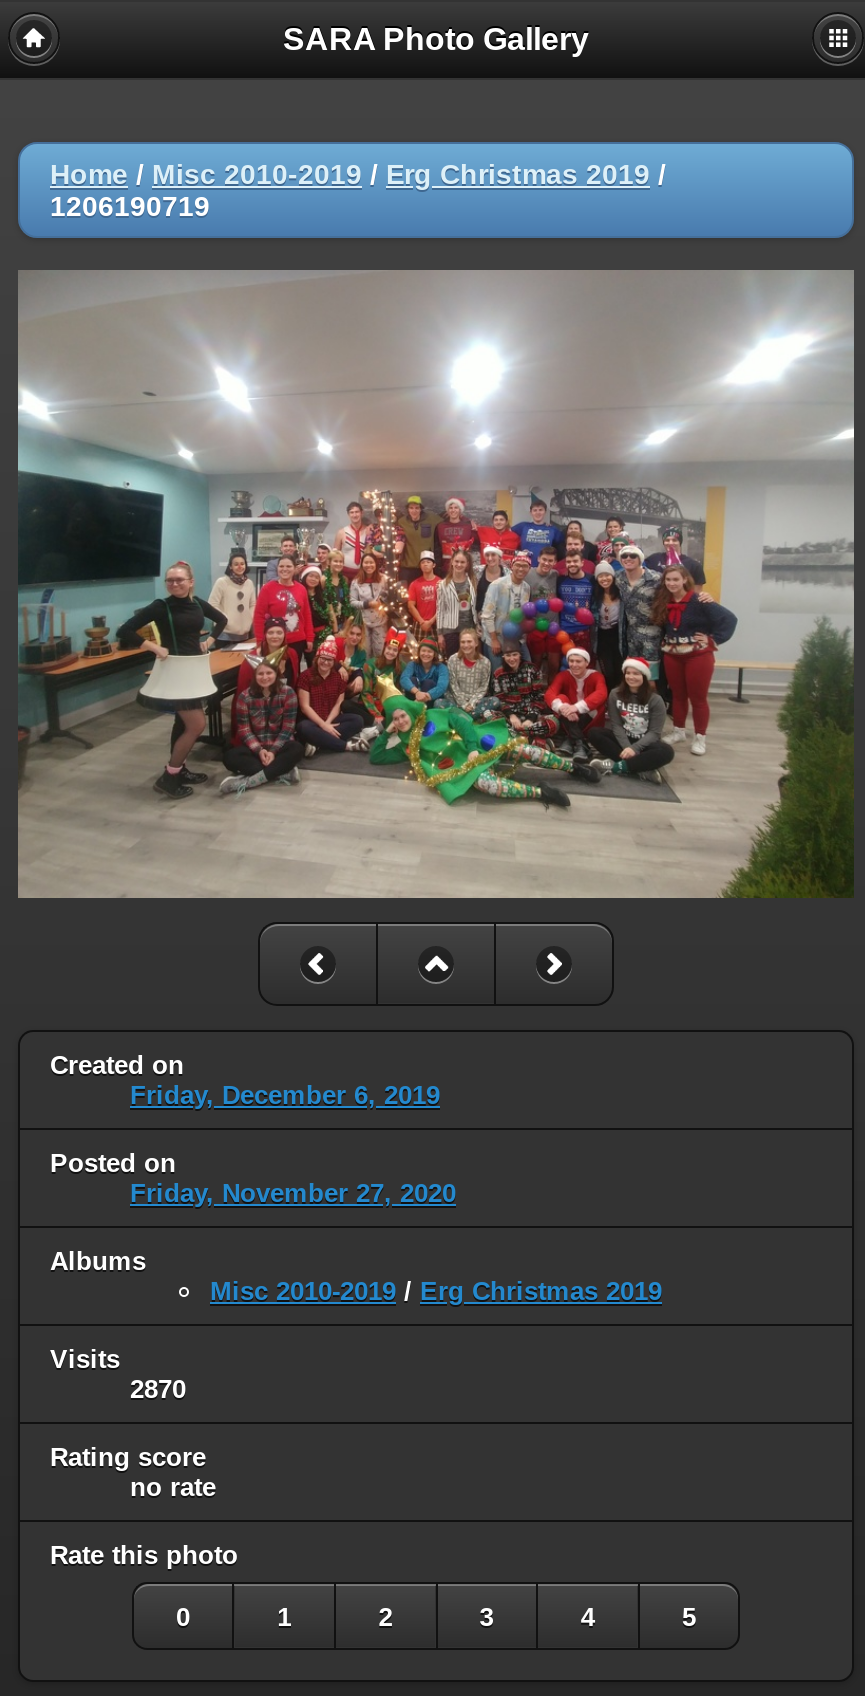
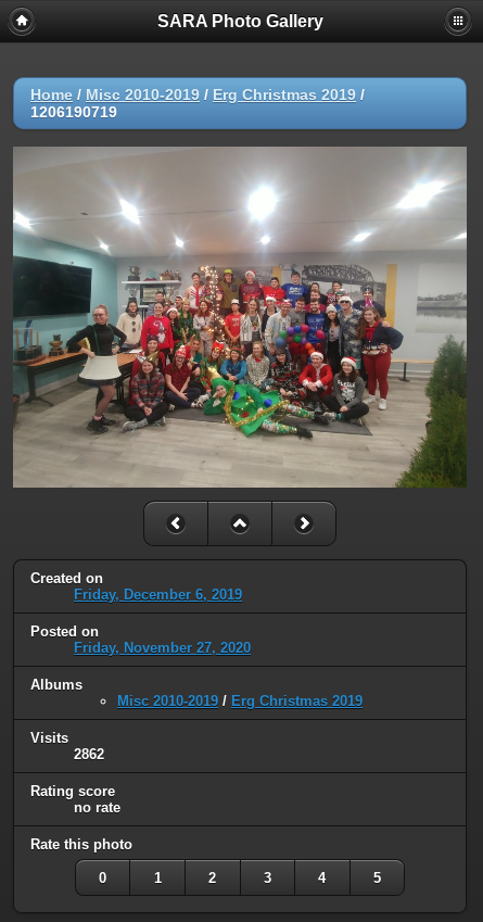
[130,1374,186,1404] 2870 -> [74,746,104,763] 2862

